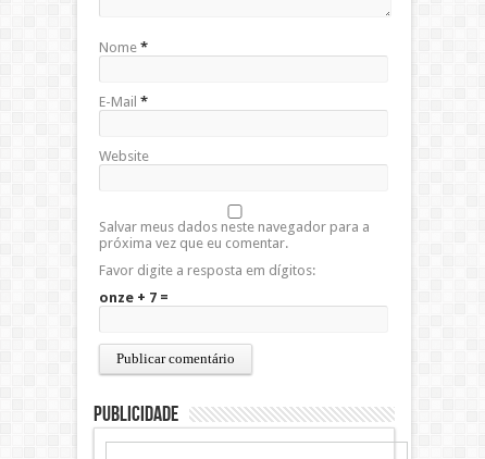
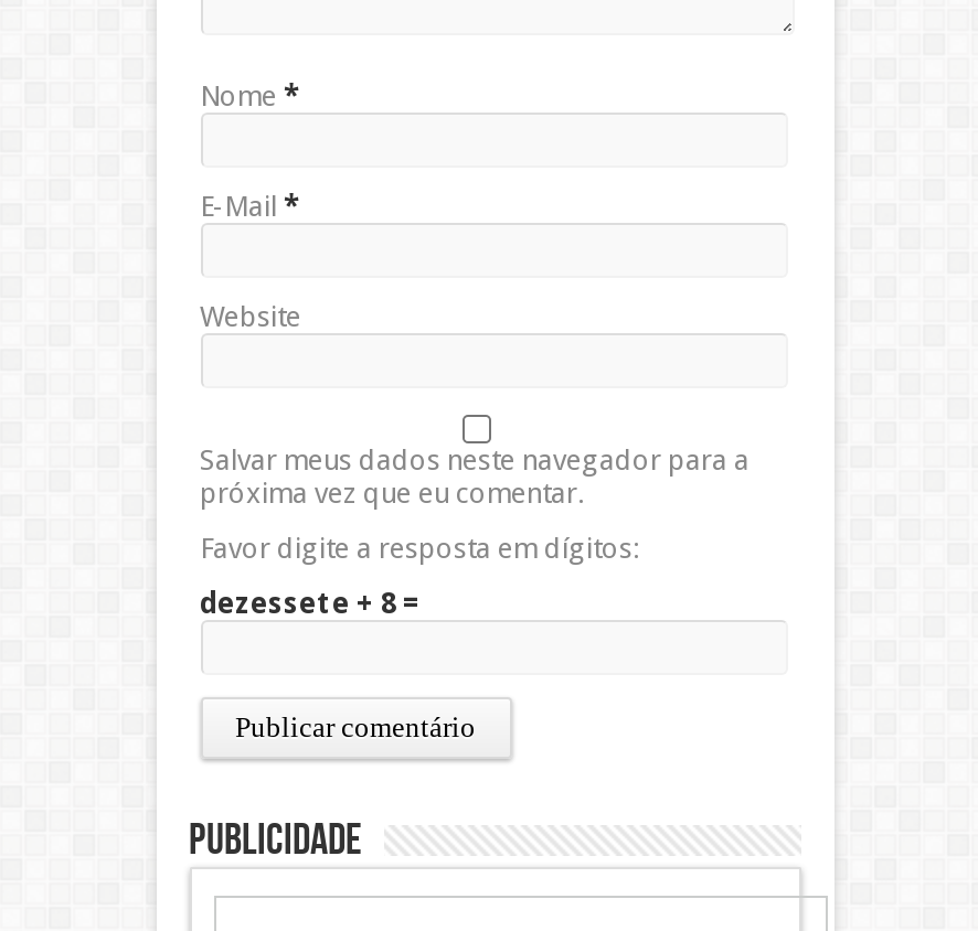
[98,289,168,306] onze + 7 = -> [200,587,421,620] dezessete + 8 =

